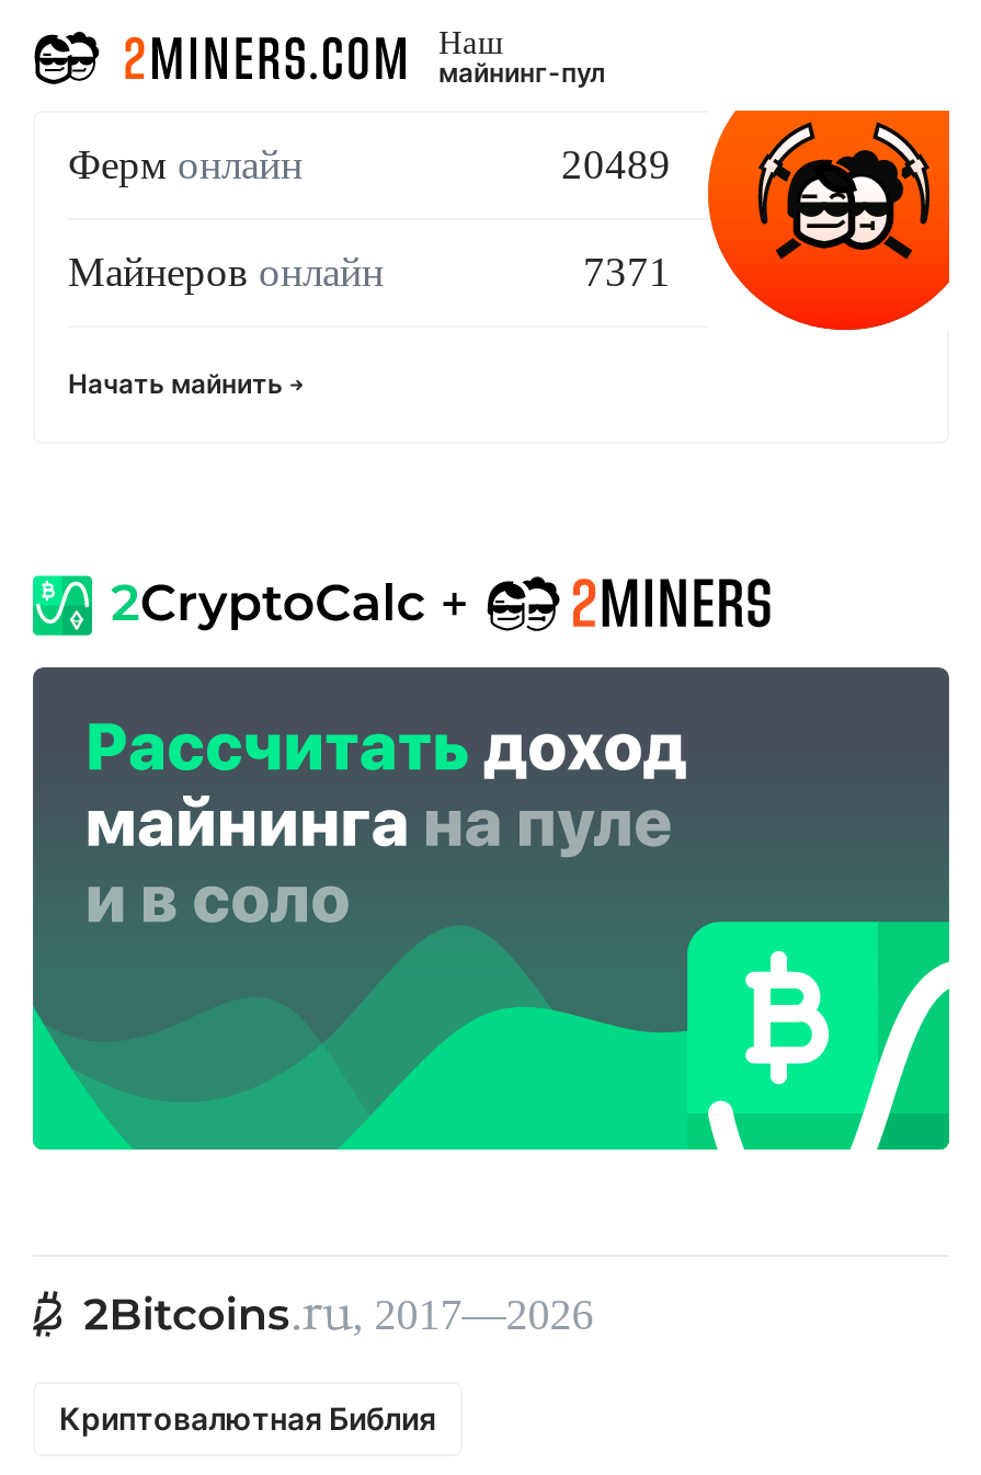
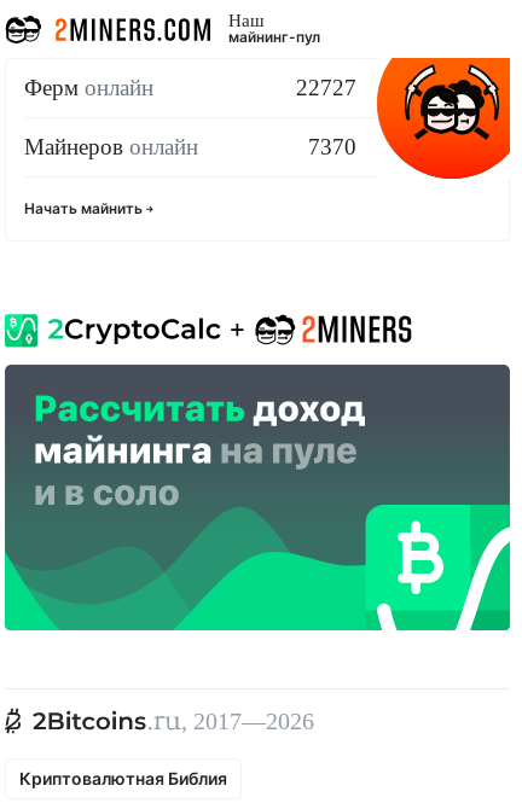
[561,141,671,187] 20489 -> [296,75,356,101] 22727
[583,248,671,294] 7371 -> [308,134,356,160] 7370

